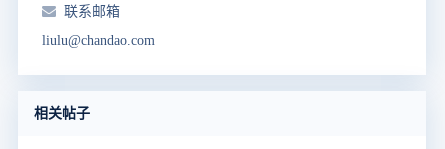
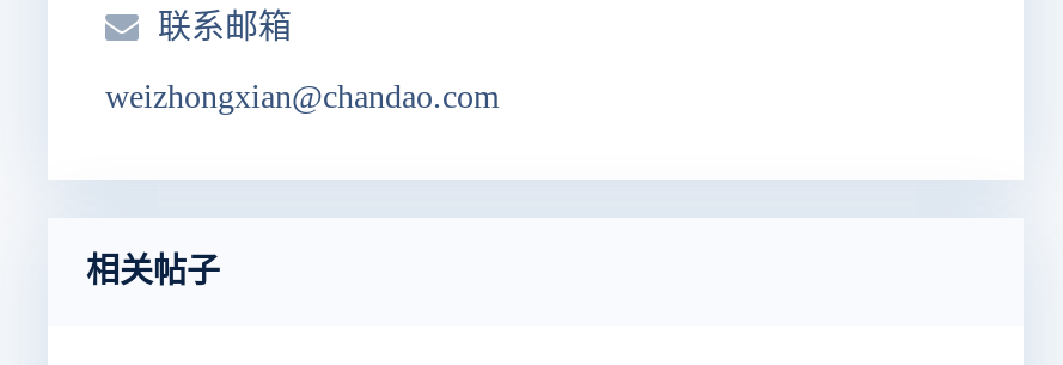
[42,33,155,48] liulu@chandao.com -> [105,79,500,115] weizhongxian@chandao.com

